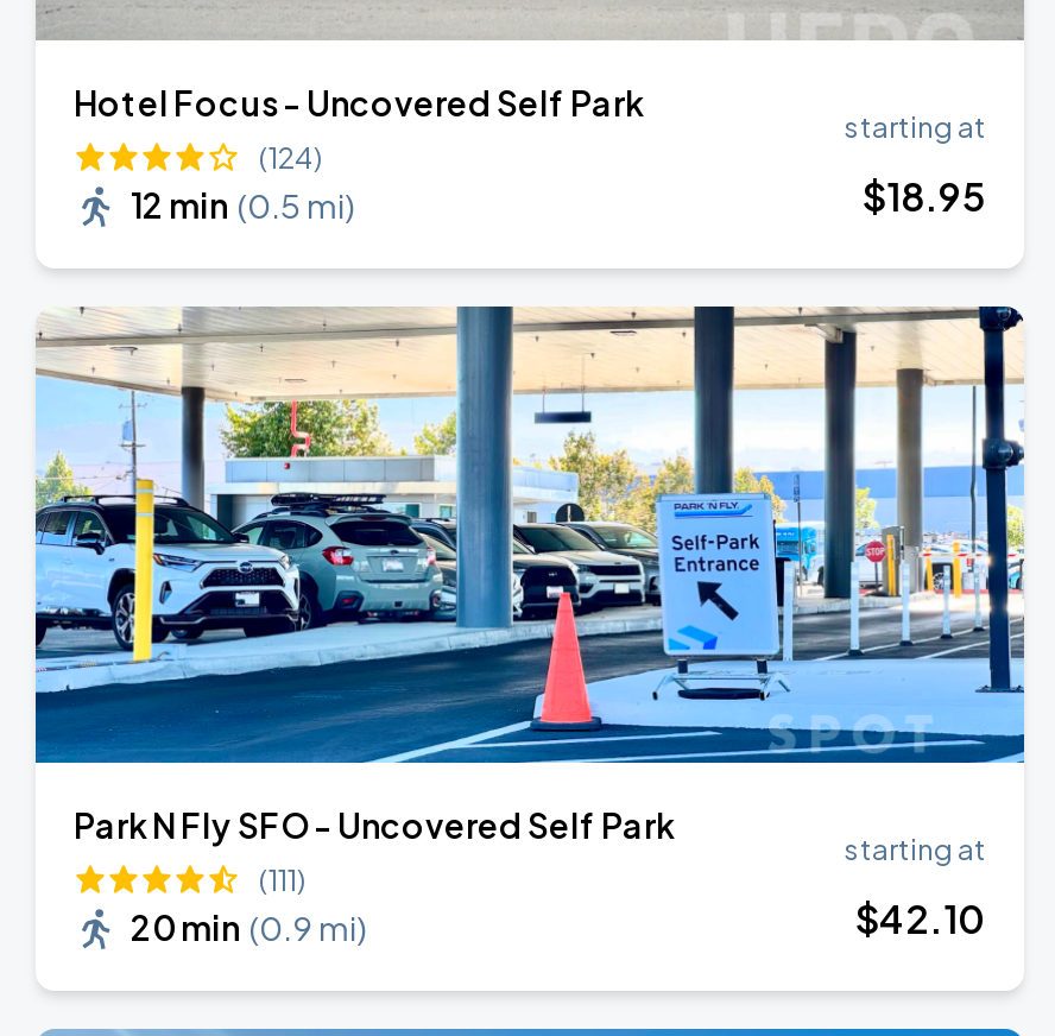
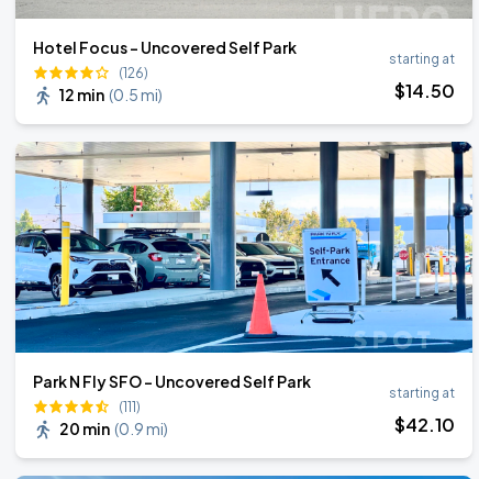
[259,140,323,176] (124) -> [119,65,148,81] (126)
[863,171,986,221] $18.95 -> [394,79,455,102] $14.50

